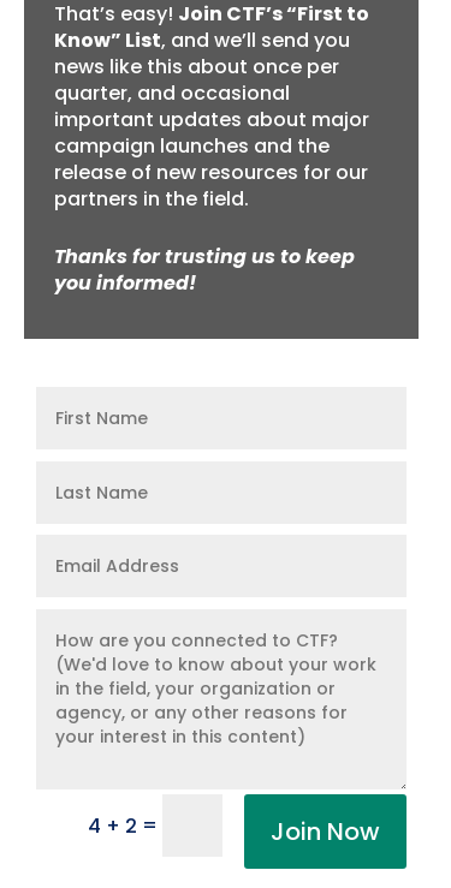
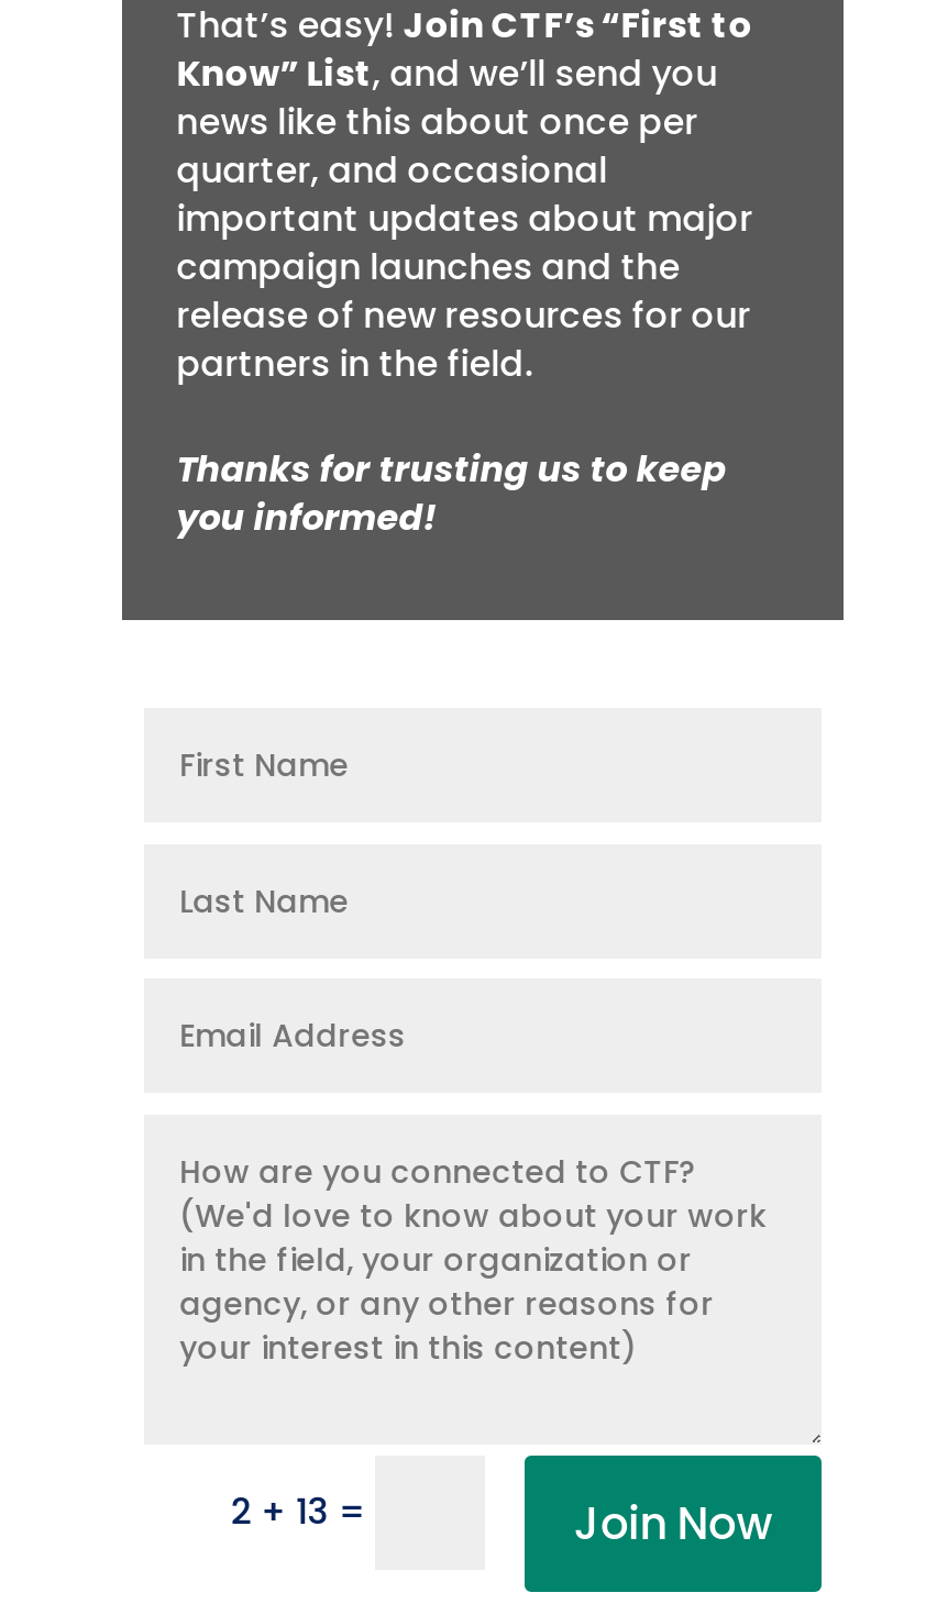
[88,812,163,840] 4 + 2 = -> [230,1485,375,1537] 2 + 13 =

